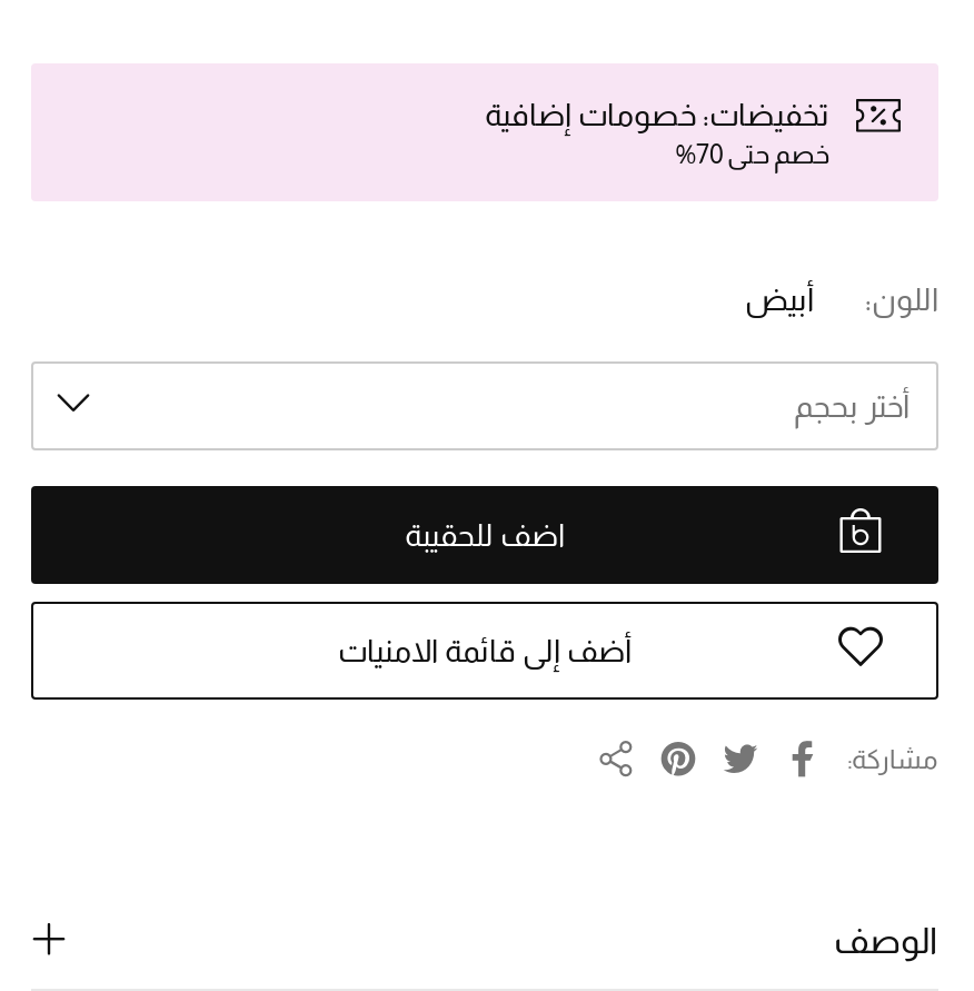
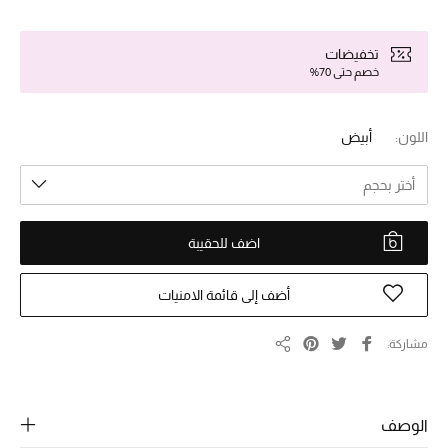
[485,96,829,131] تخفيضات: خصومات إضافية -> [325,46,379,62] تخفيضات

